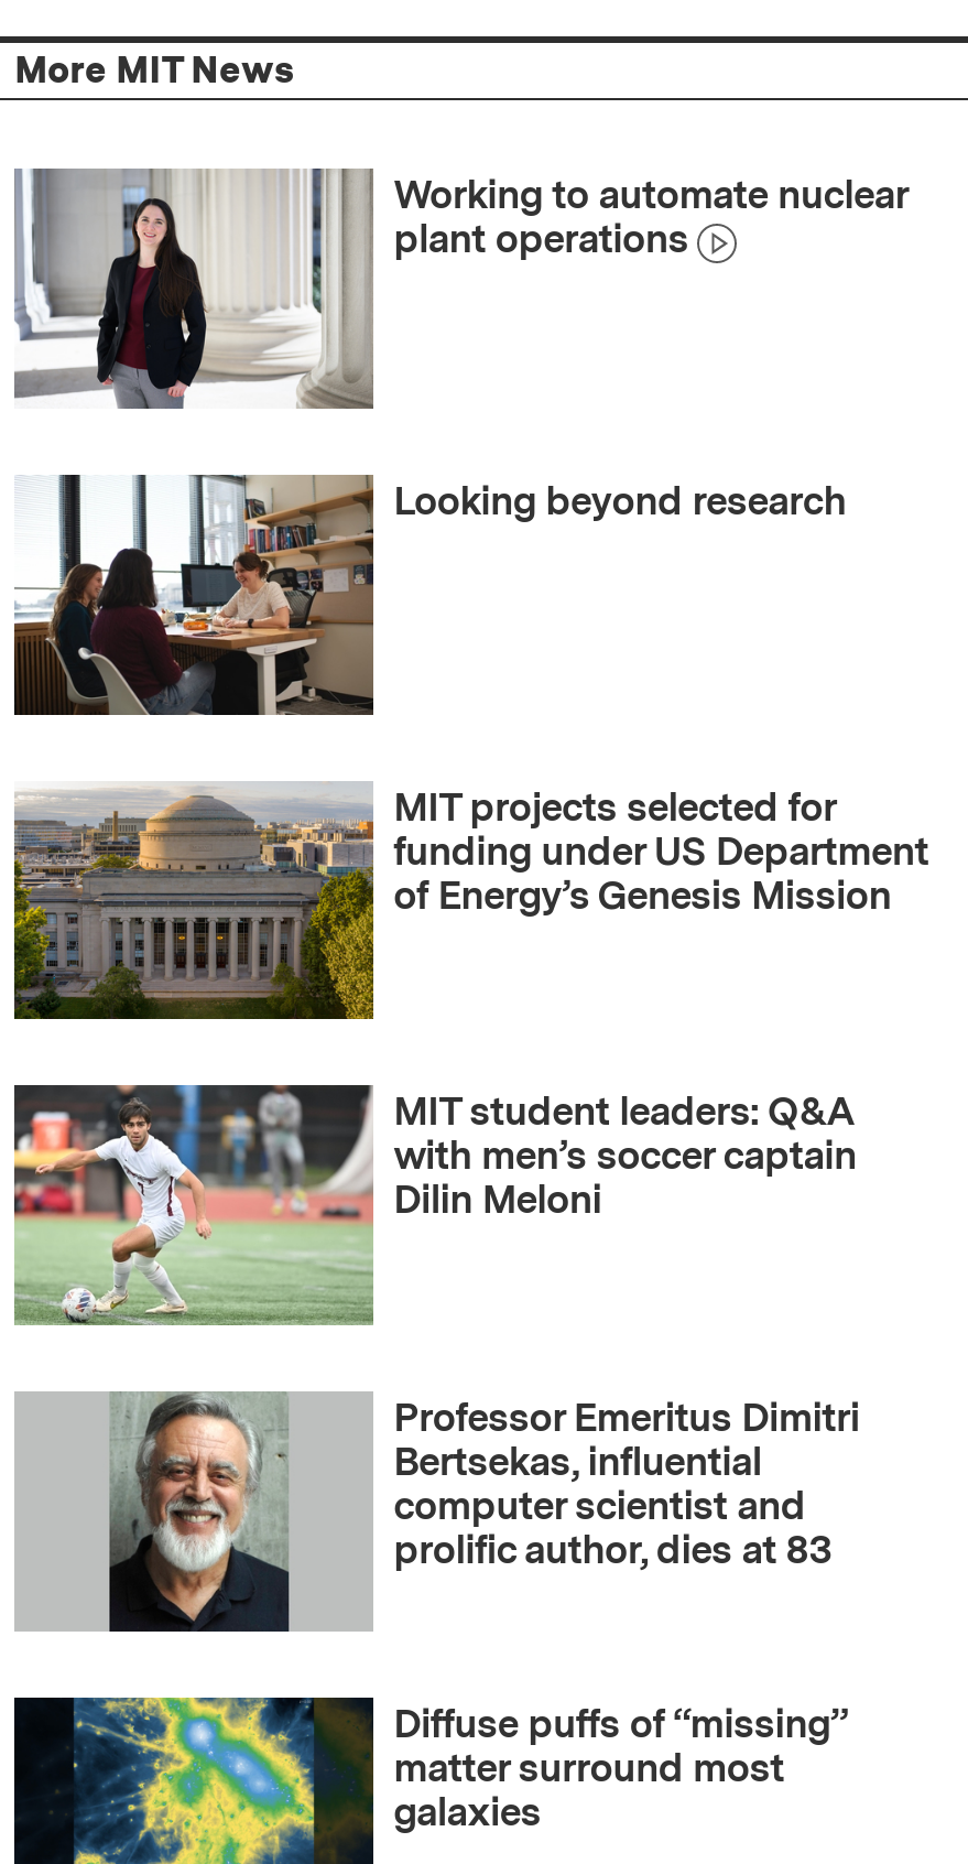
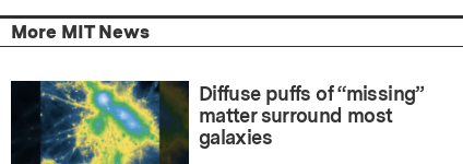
[14,166,906,411] [image] | Working to automate nuclear | plant operations -> none
[12,473,846,717] [image] | Looking beyond research -> none
[12,781,928,1021] [image] | MIT projects selected for | funding under US Department | of Energy’s Genesis Mission -> none
[12,1083,856,1327] [image] | MIT student leaders: Q&A | with men’s soccer captain | Dilin Meloni -> none
[14,1389,859,1634] [image] | Professor Emeritus Dimitri | Bertsekas, influential | computer scientist and | prolific author, dies at 83 -> none

